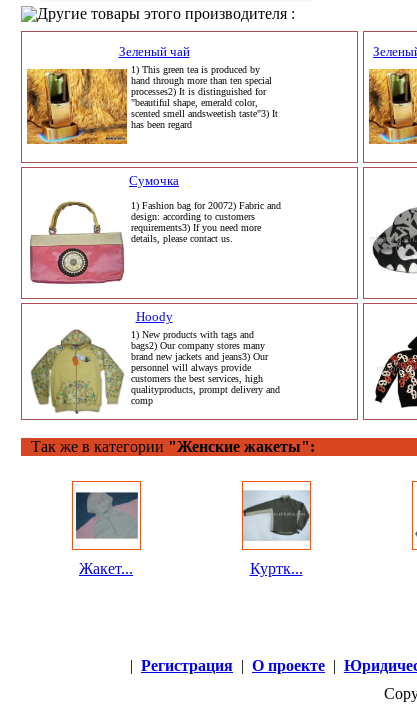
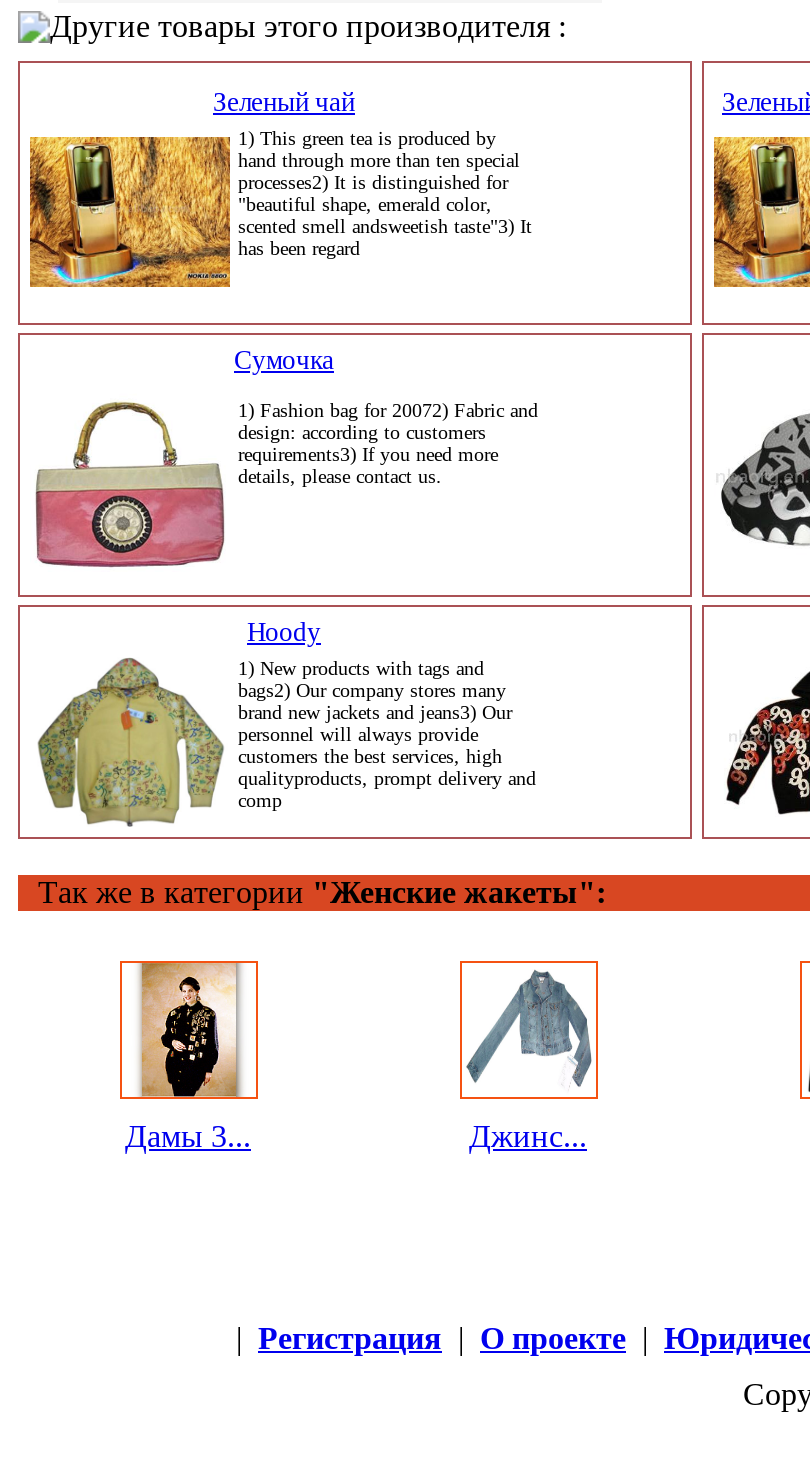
[75,481,302,577] [image] | Жакет... | Куртк... -> [125,961,587,1153] [image] | Дамы 3... | Джинс...
[242,486,311,541] [image] -> [460,969,596,1085] [image]

